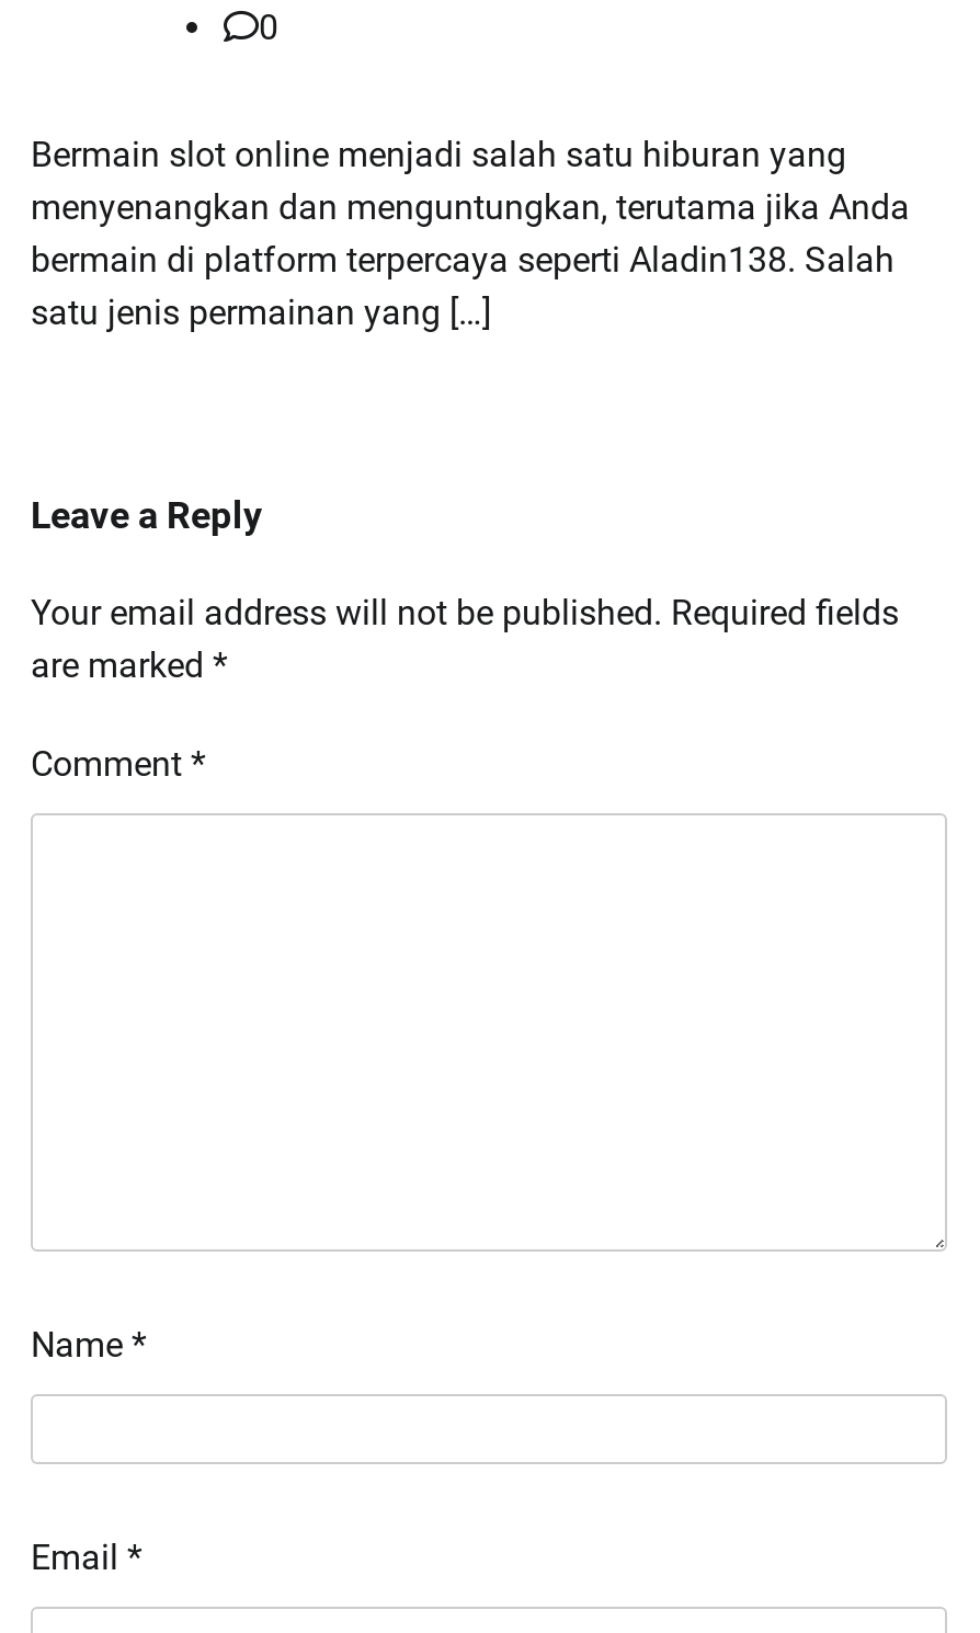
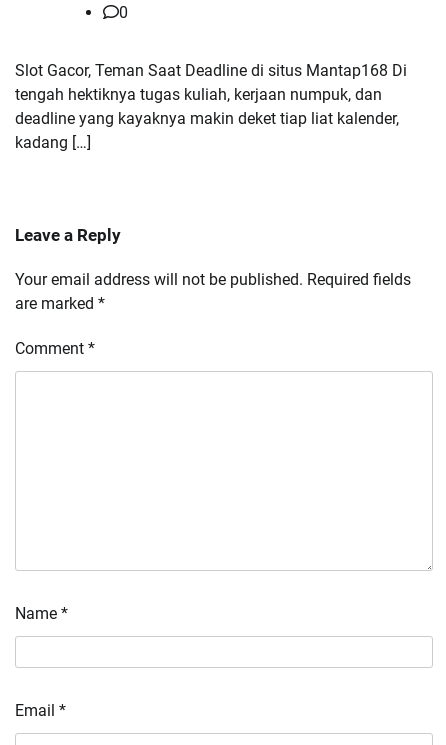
[31,134,910,334] Bermain slot online menjadi salah satu hiburan yang | menyenangkan dan menguntungkan, terutama jika Anda | bermain di platform terpercaya seperti Aladin138. Salah | satu jenis permainan yang […] -> [15,61,407,152] Slot Gacor, Teman Saat Deadline di situs Mantap168 Di | tengah hektiknya tugas kuliah, kerjaan numpuk, dan | deadline yang kayaknya makin deket tiap liat kalender, | kadang […]

